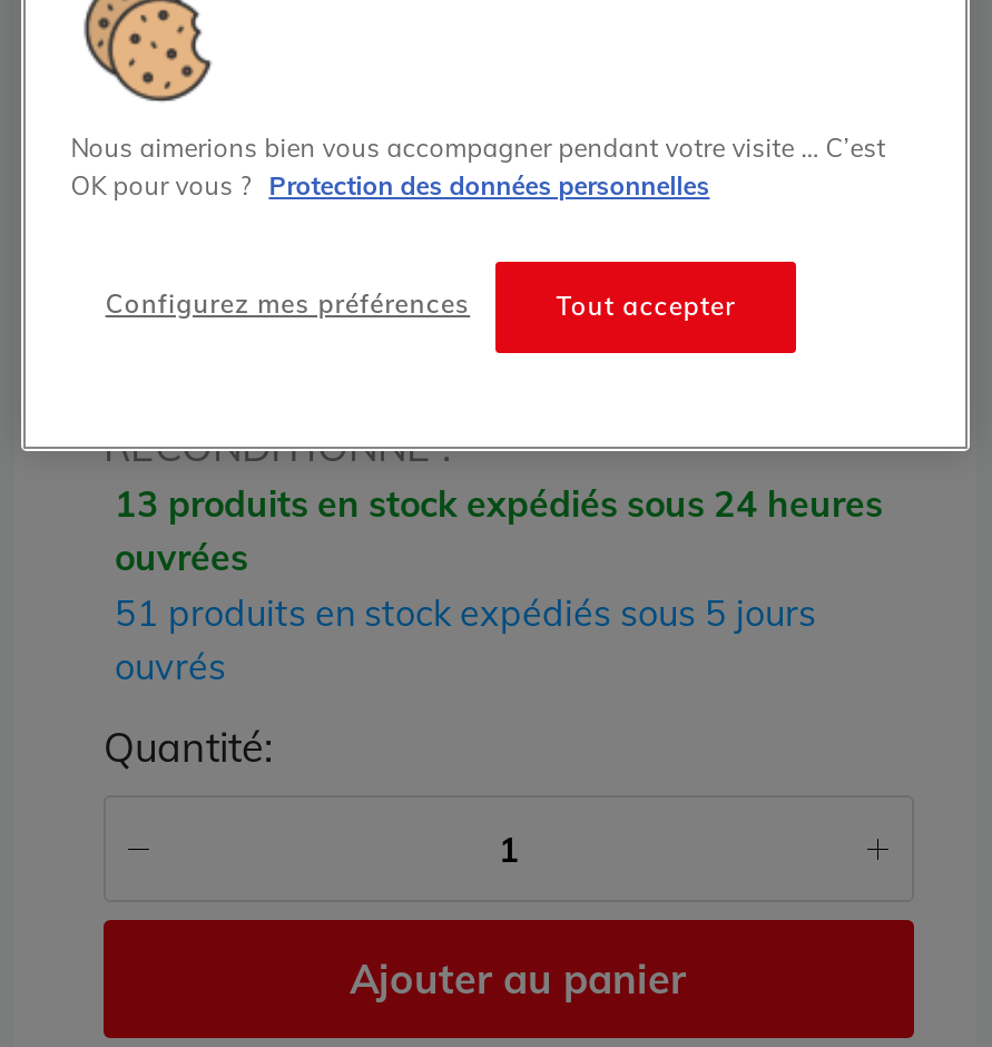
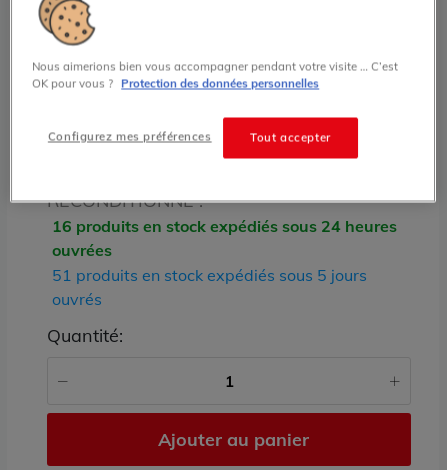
[115,481,883,526] 13 produits en stock expédiés sous 24 heures -> [52,216,397,236] 16 produits en stock expédiés sous 24 heures

